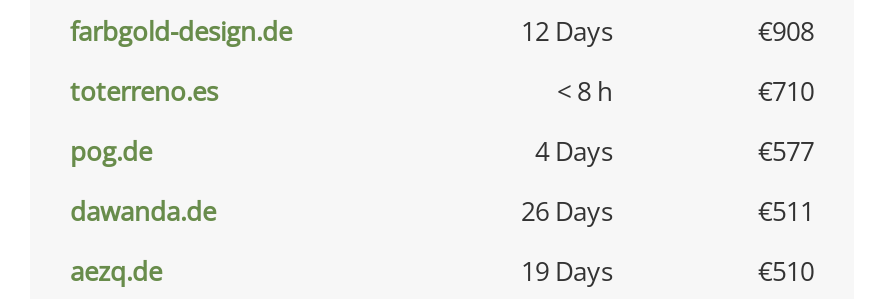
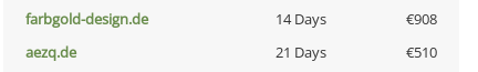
[521,13,613,49] 12 Days -> [275,9,326,29] 14 Days
[70,73,814,229] toterreno.es | < 8 h | €710 | pog.de | 4 Days | €577 | dawanda.de | 26 Days | €511 -> none
[521,253,613,289] 19 Days -> [275,42,326,62] 21 Days

